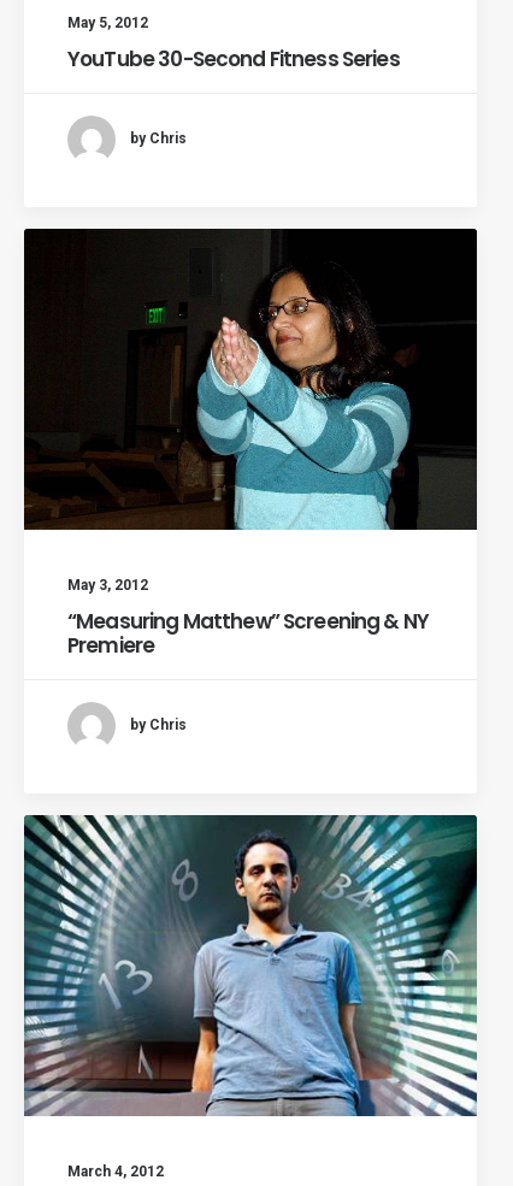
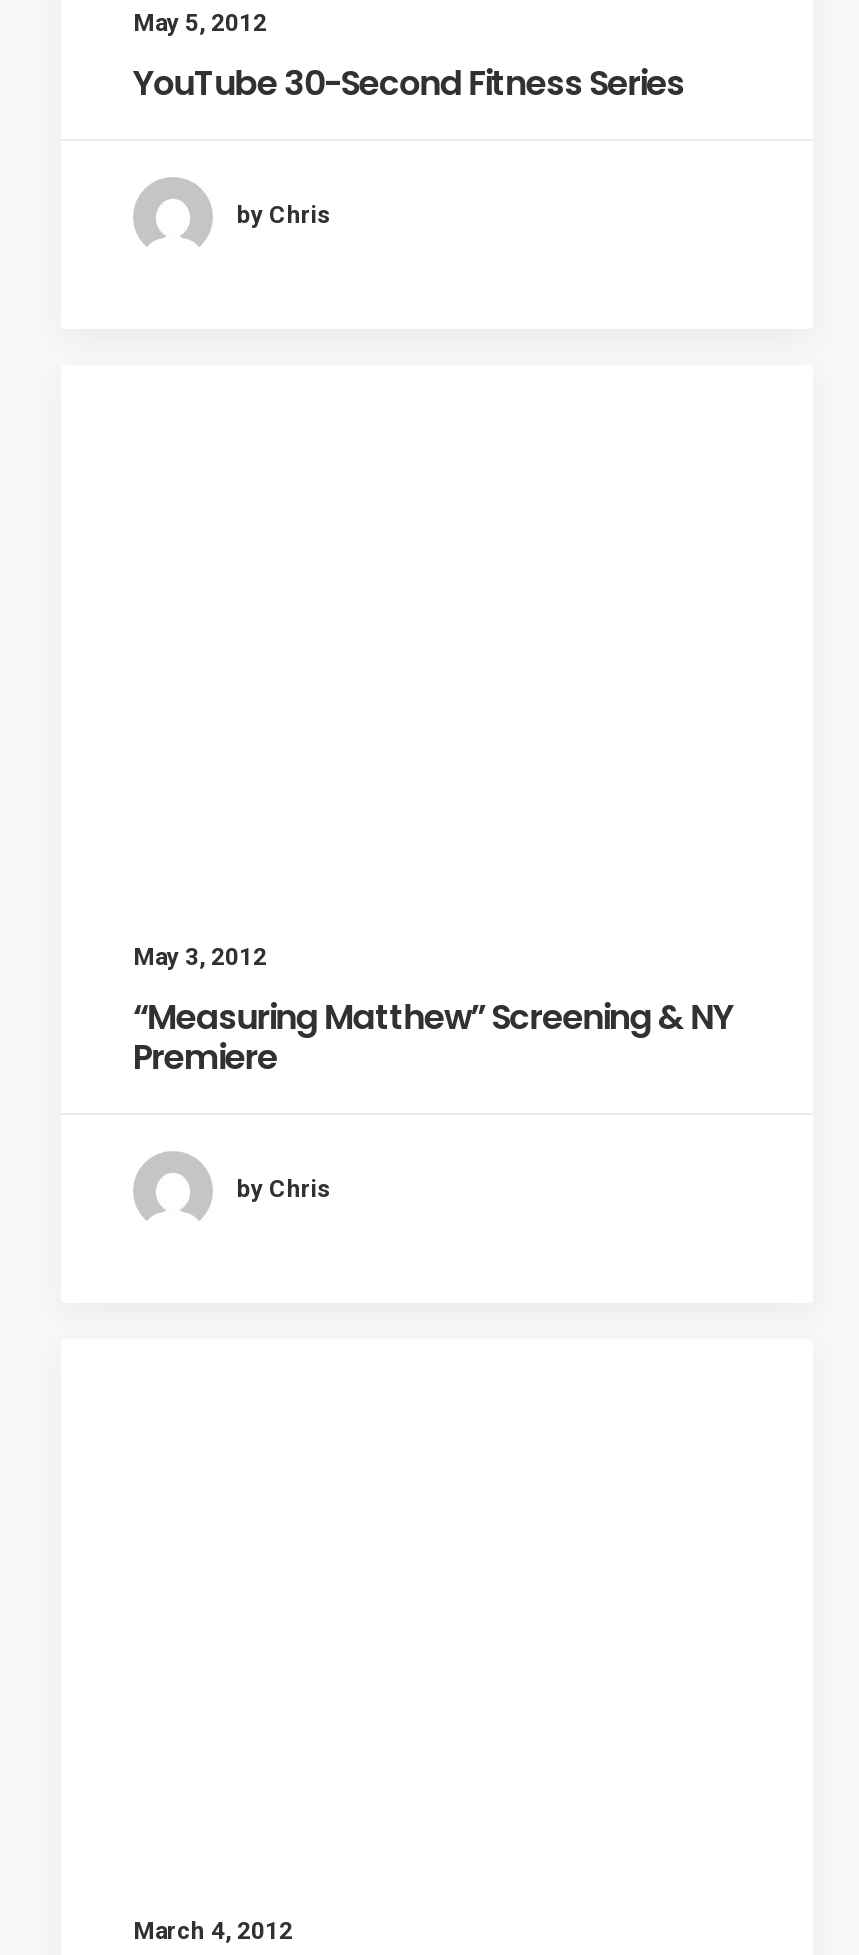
[23,228,478,531] [image] -> none
[23,814,478,1117] [image] -> none

